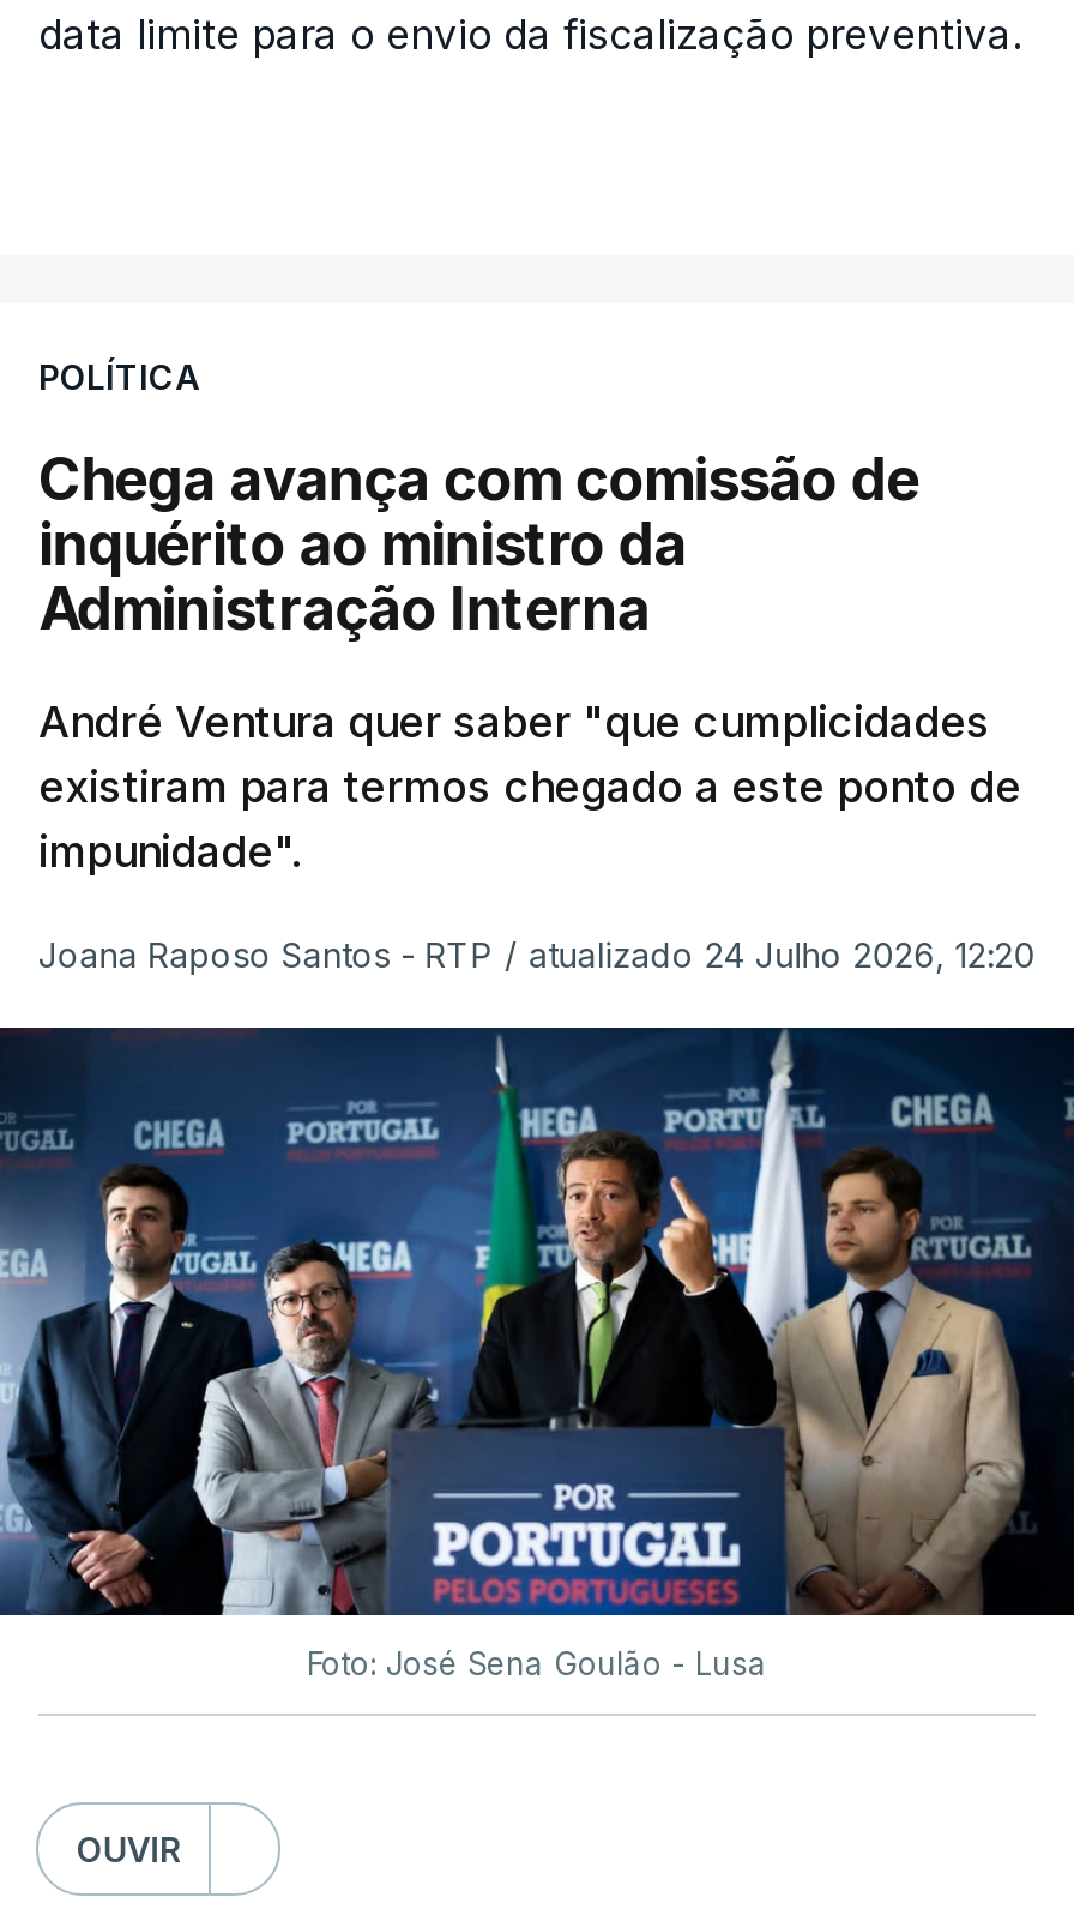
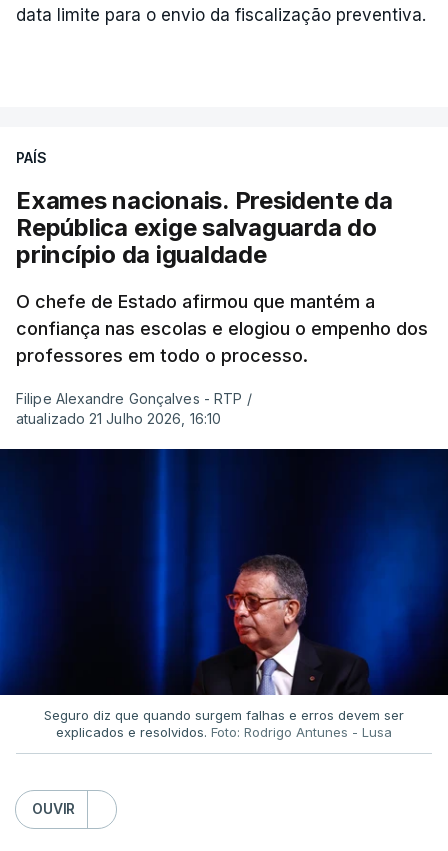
[38,356,197,397] POLÍTICA -> [16,149,47,166] PAÍS
[38,445,919,644] Chega avança com comissão de | inquérito ao ministro da | Administração Interna -> [16,186,393,269] Exames nacionais. Presidente da | República exige salvaguarda do | princípio da igualdade
[38,697,1021,877] André Ventura quer saber "que cumplicidades | existiram para termos chegado a este ponto de | impunidade". -> [16,291,428,366] O chefe de Estado afirmou que mantém a | confiança nas escolas e elogiou o empenho dos | professores em todo o processo.
[38,934,1035,975] Joana Raposo Santos - RTP / atualizado 24 Julho 2026, 12:20 -> [16,390,252,427] Filipe Alexandre Gonçalves - RTP / | atualizado 21 Julho 2026, 16:10
[7,1023,1067,1683] [image] | Foto: José Sena Goulão - Lusa -> [3,448,445,740] [image] | Seguro diz que quando surgem falhas e erros devem ser | explicados e resolvidos. Foto: Rodrigo Antunes - Lusa

